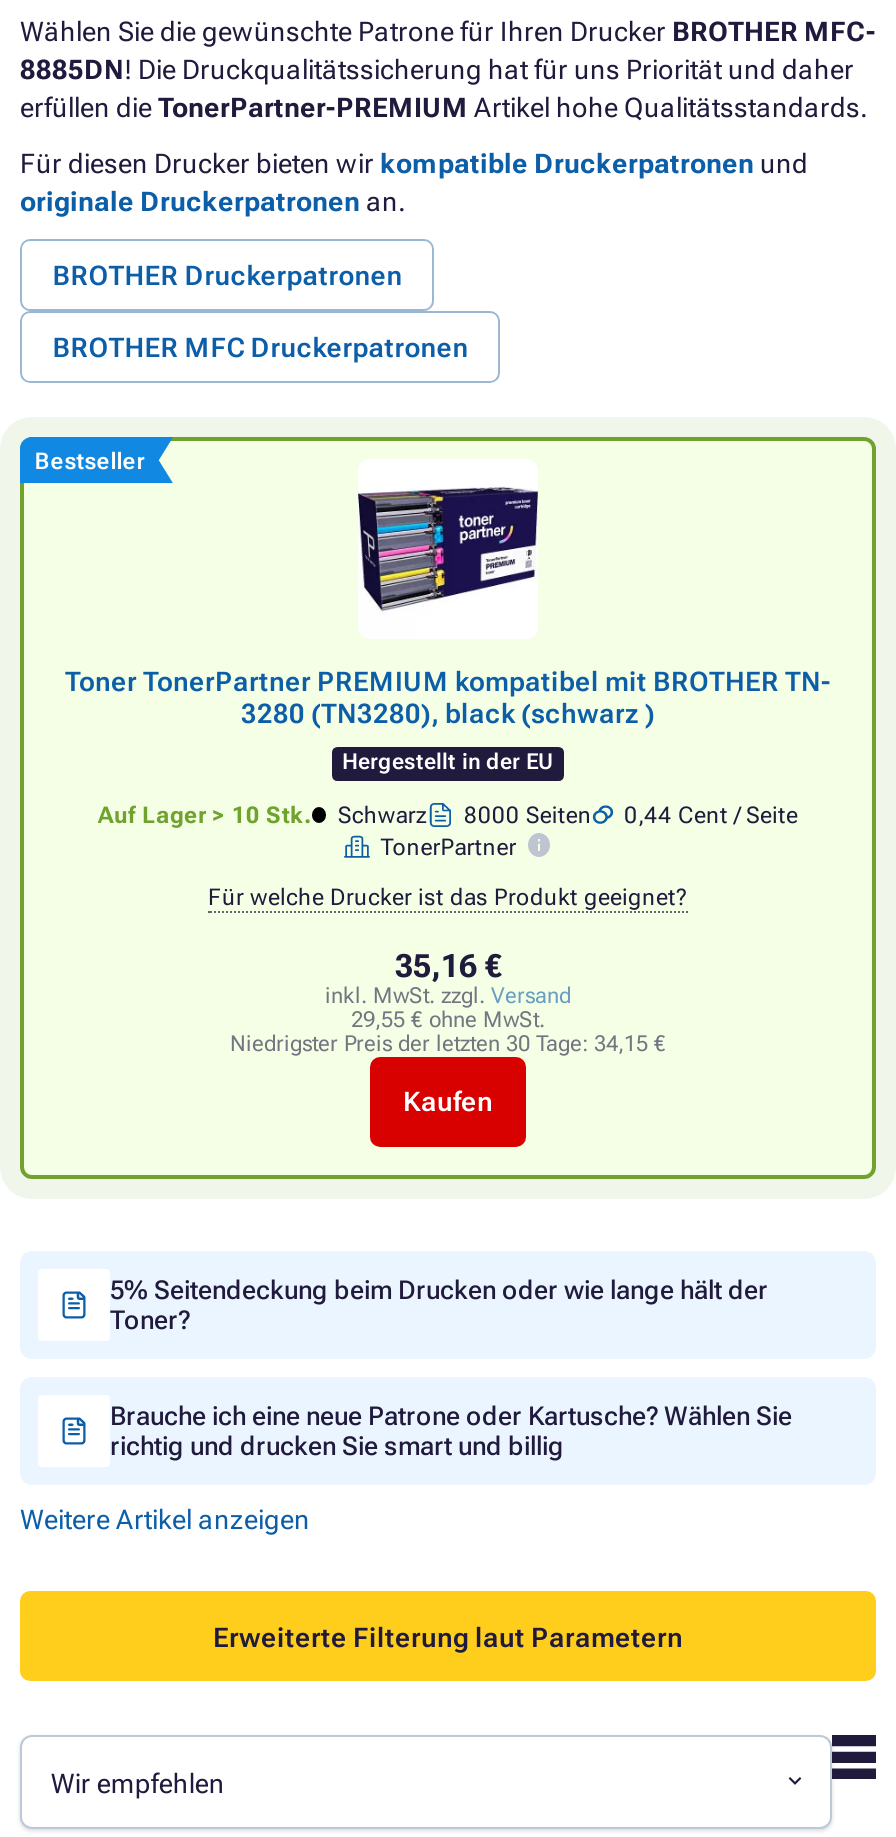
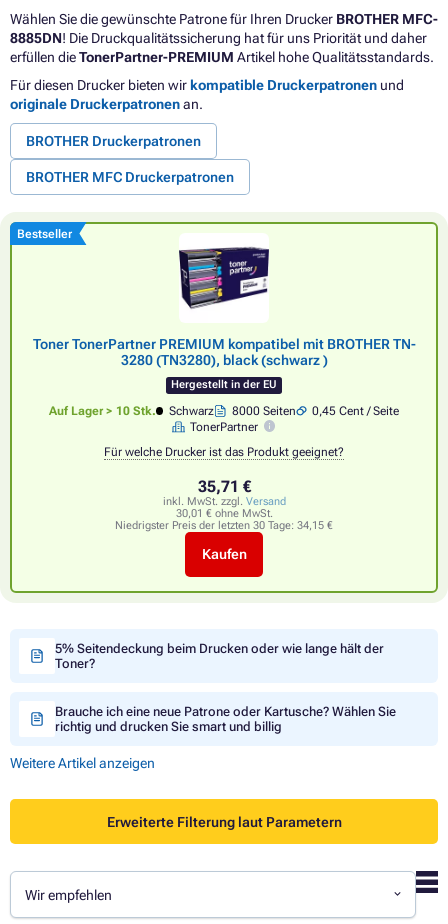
[98,801,798,829] Auf Lager > 10 Stk. Schwarz 8000 Seiten 0,44 Cent / Seite -> [49,404,399,418] Auf Lager > 10 Stk. Schwarz 8000 Seiten 0,45 Cent / Seite
[395,947,501,985] 35,16 € -> [197,477,250,496] 35,71 €
[351,1007,545,1033] 29,55 € ohne MwSt. -> [175,507,272,520] 30,01 € ohne MwSt.

